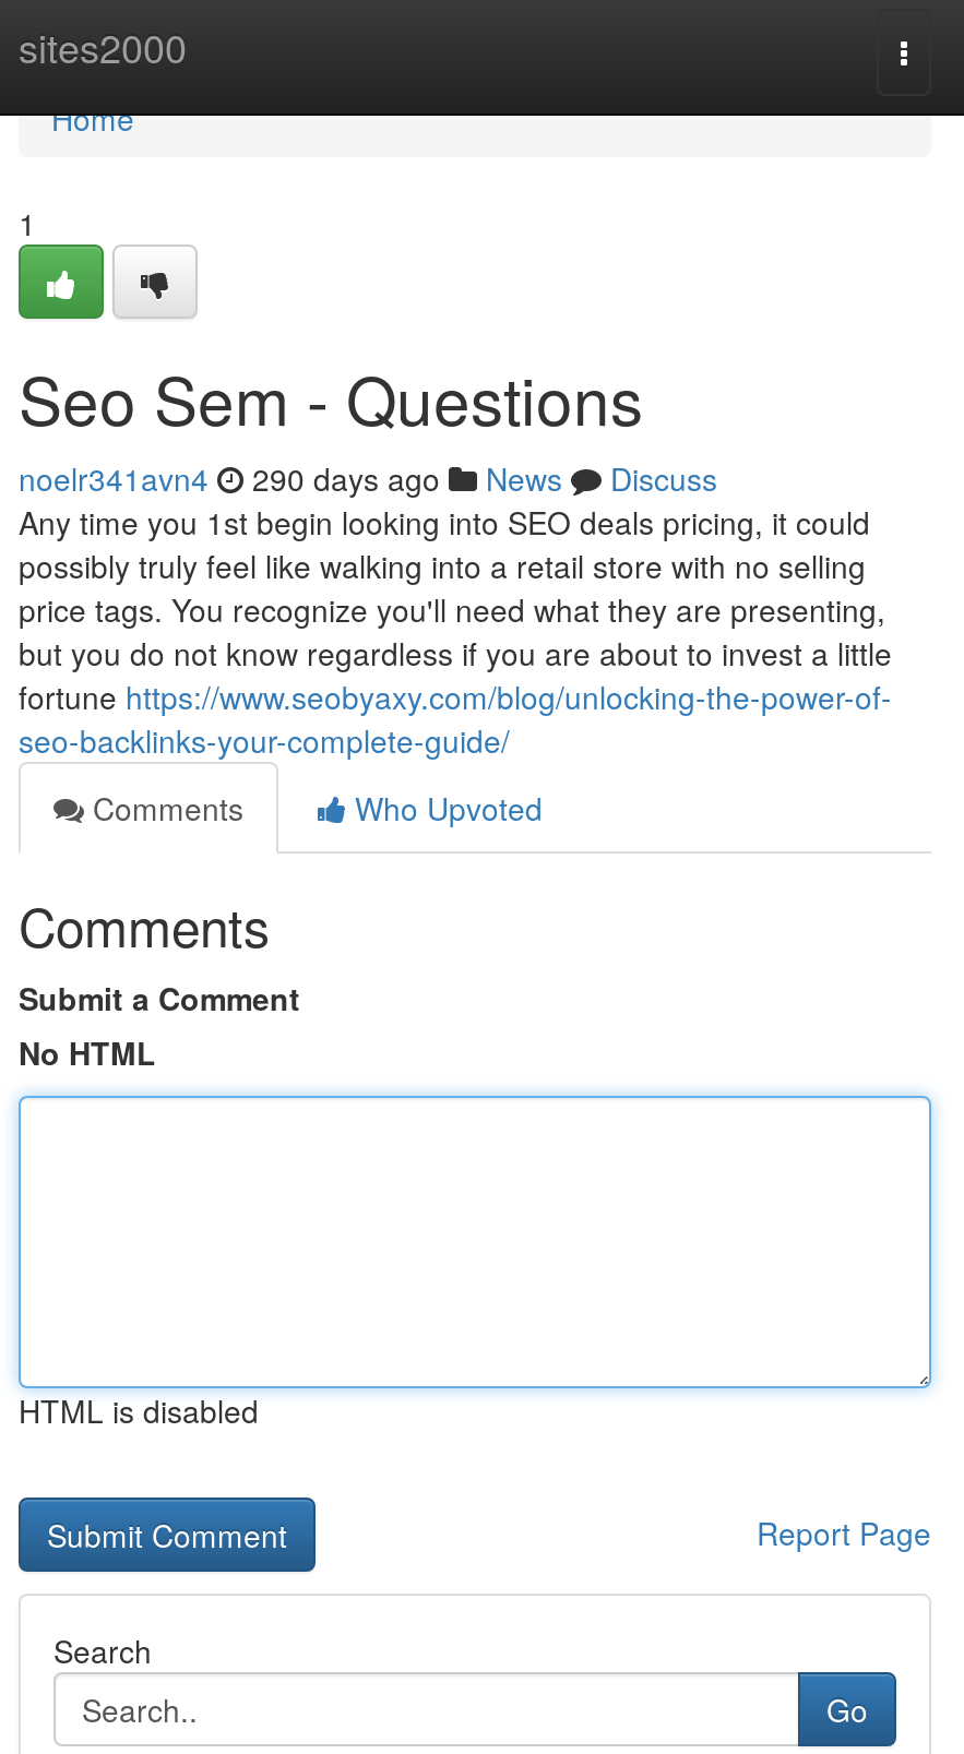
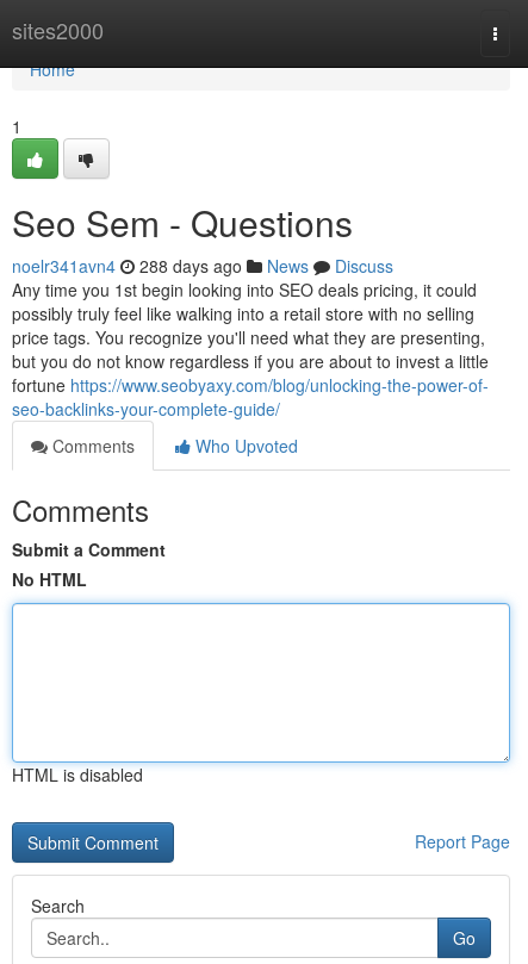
[19,456,717,500] noelr341avn4 290 days ago News Discuss -> [12,254,393,278] noelr341avn4 288 days ago News Discuss

